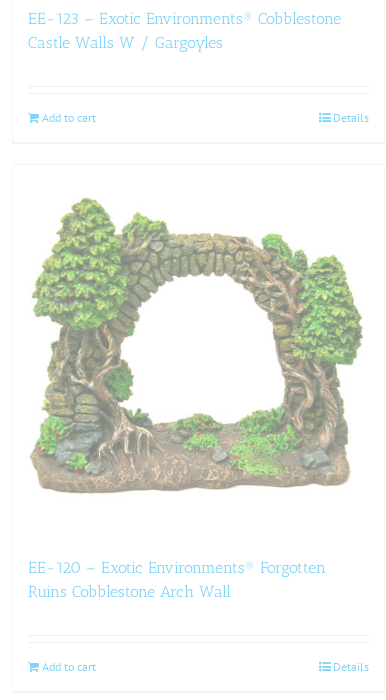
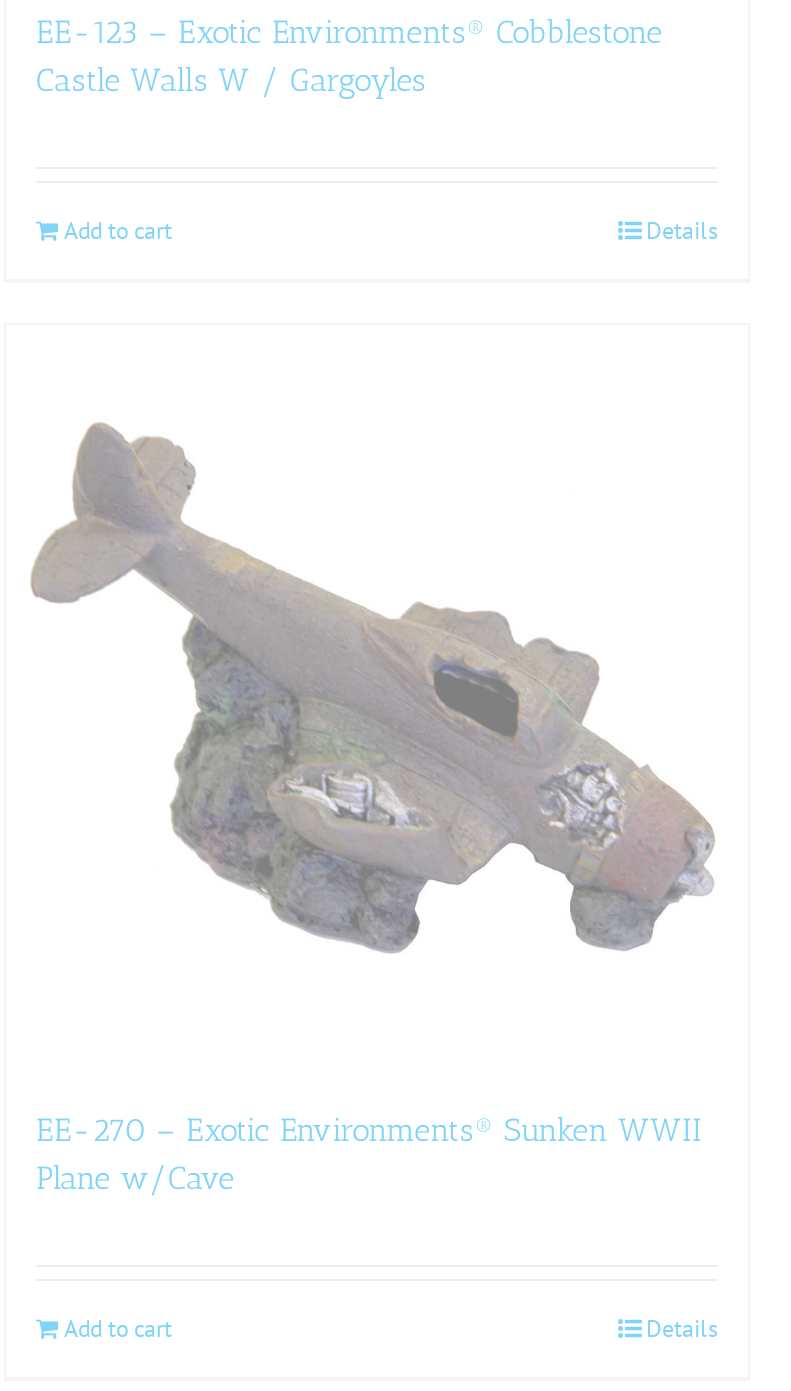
[25,196,367,495] [image] -> [28,389,716,983] [image]
[28,558,326,601] EE-120 – Exotic Environments® Forgotten | Ruins Cobblestone Arch Wall -> [36,1110,702,1196] EE-270 – Exotic Environments® Sunken WWII | Plane w/Cave

